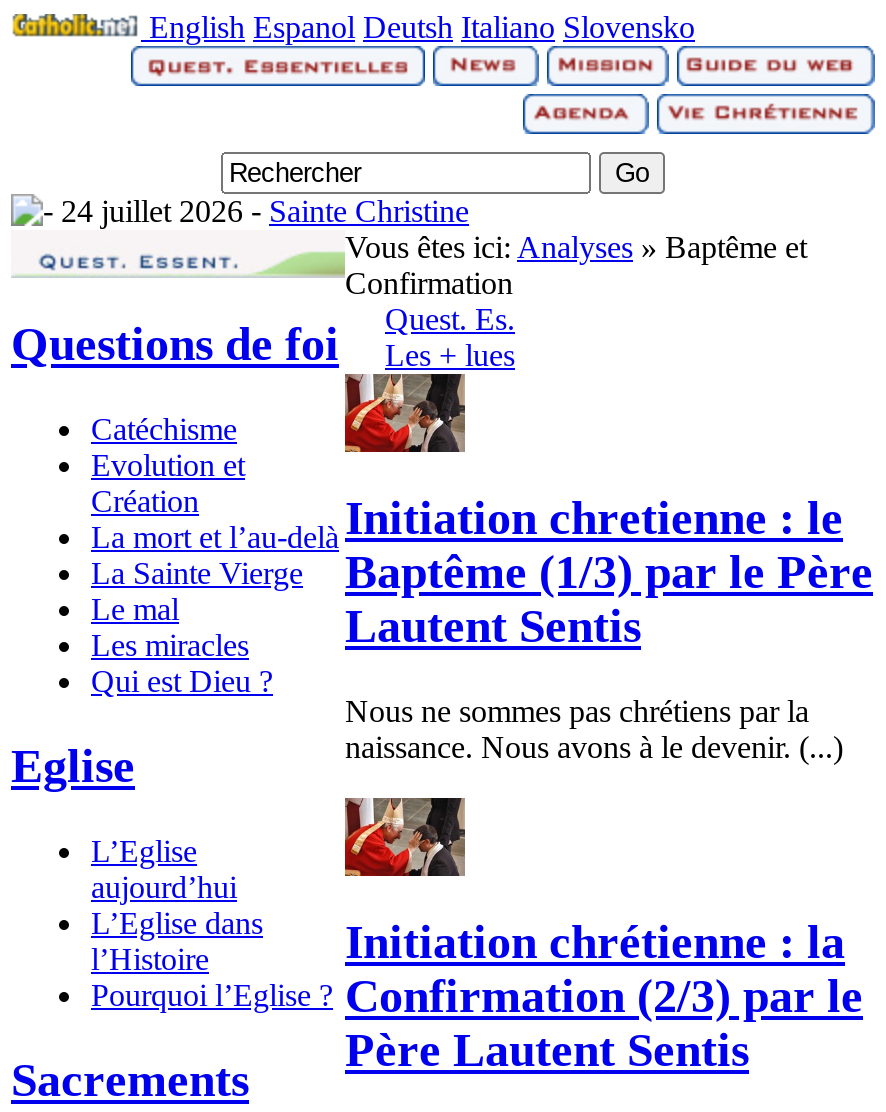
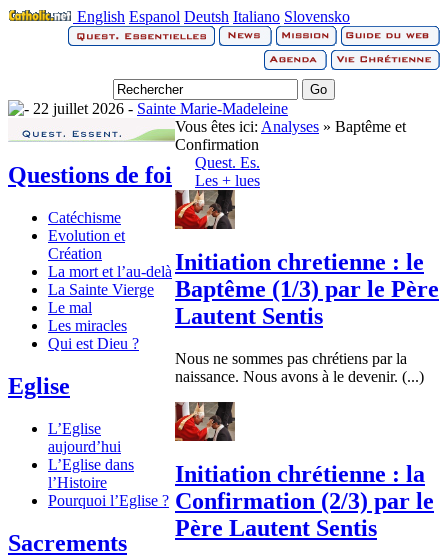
[53,194,469,228] 24 juillet 2026 -Sainte Christine -> [29,100,288,117] 22 juillet 2026 -Sainte Marie-Madeleine

